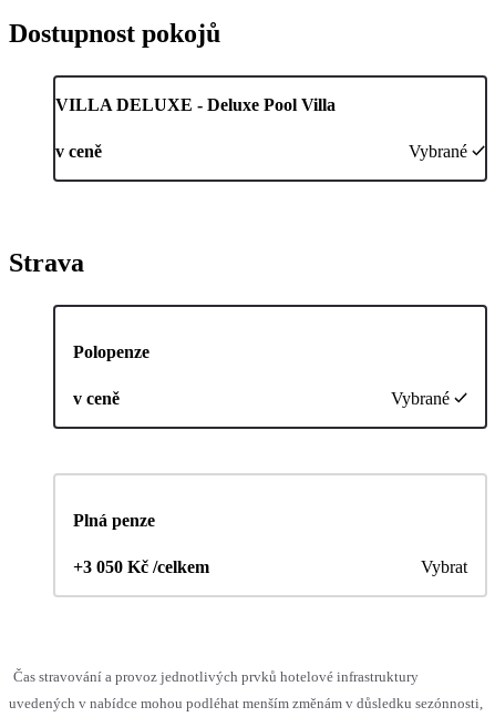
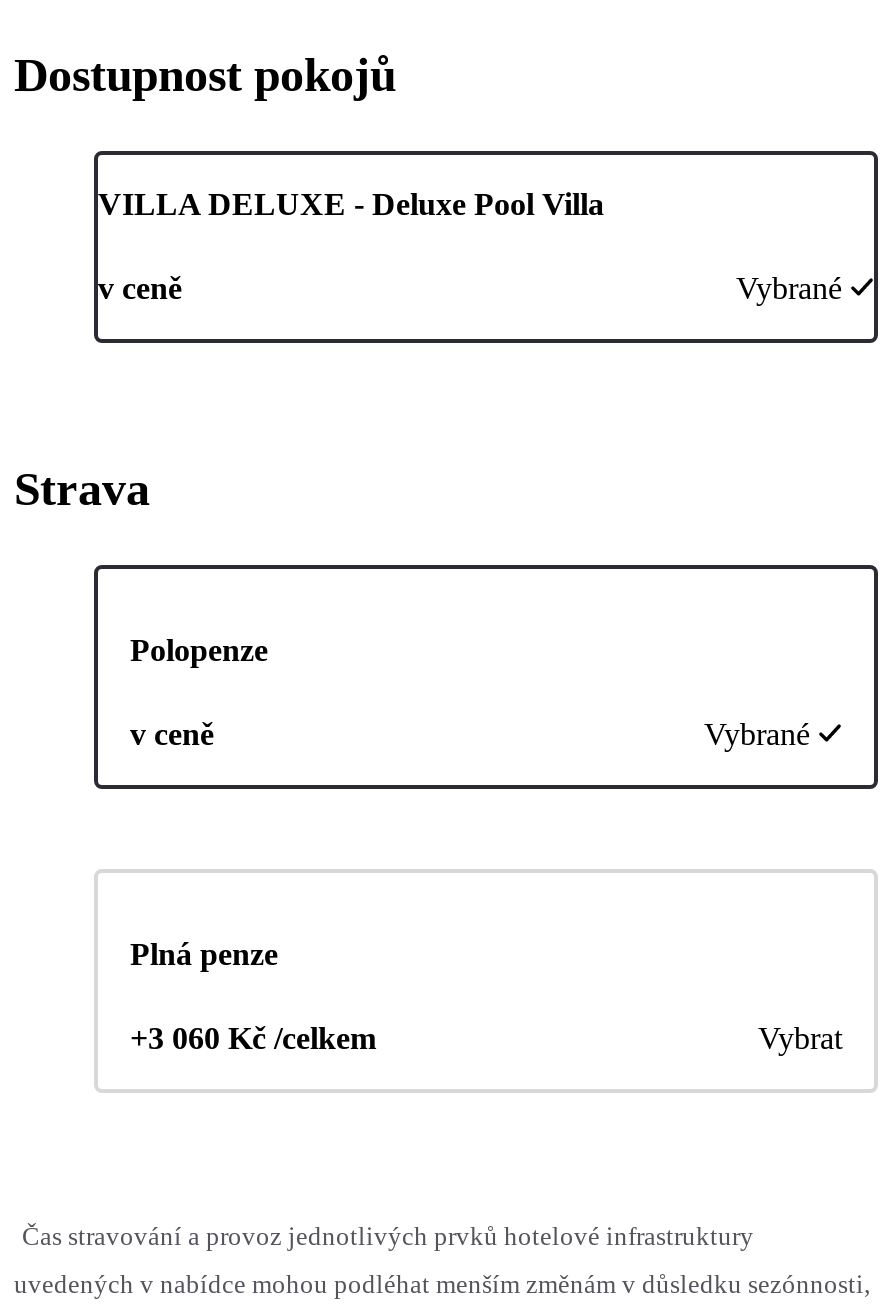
[73,557,209,576] +3 050 Kč /celkem -> [130,1020,376,1054] +3 060 Kč /celkem

